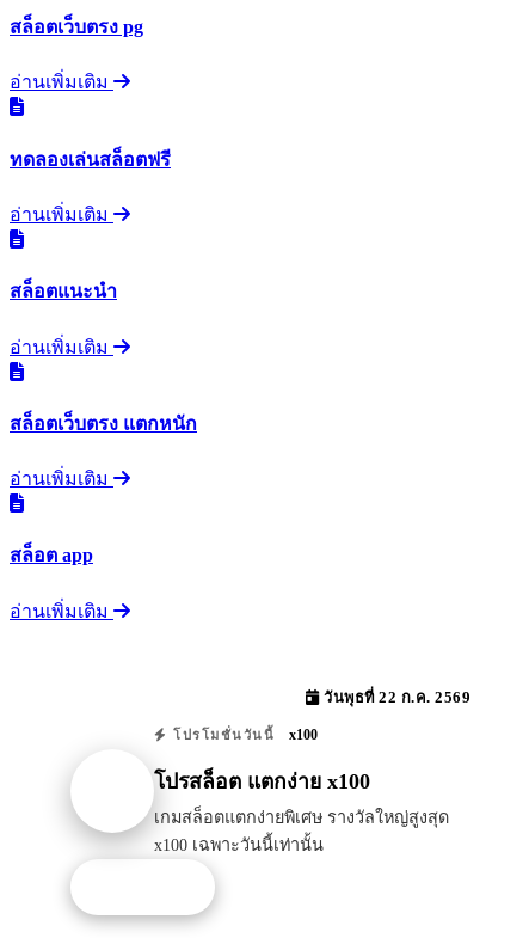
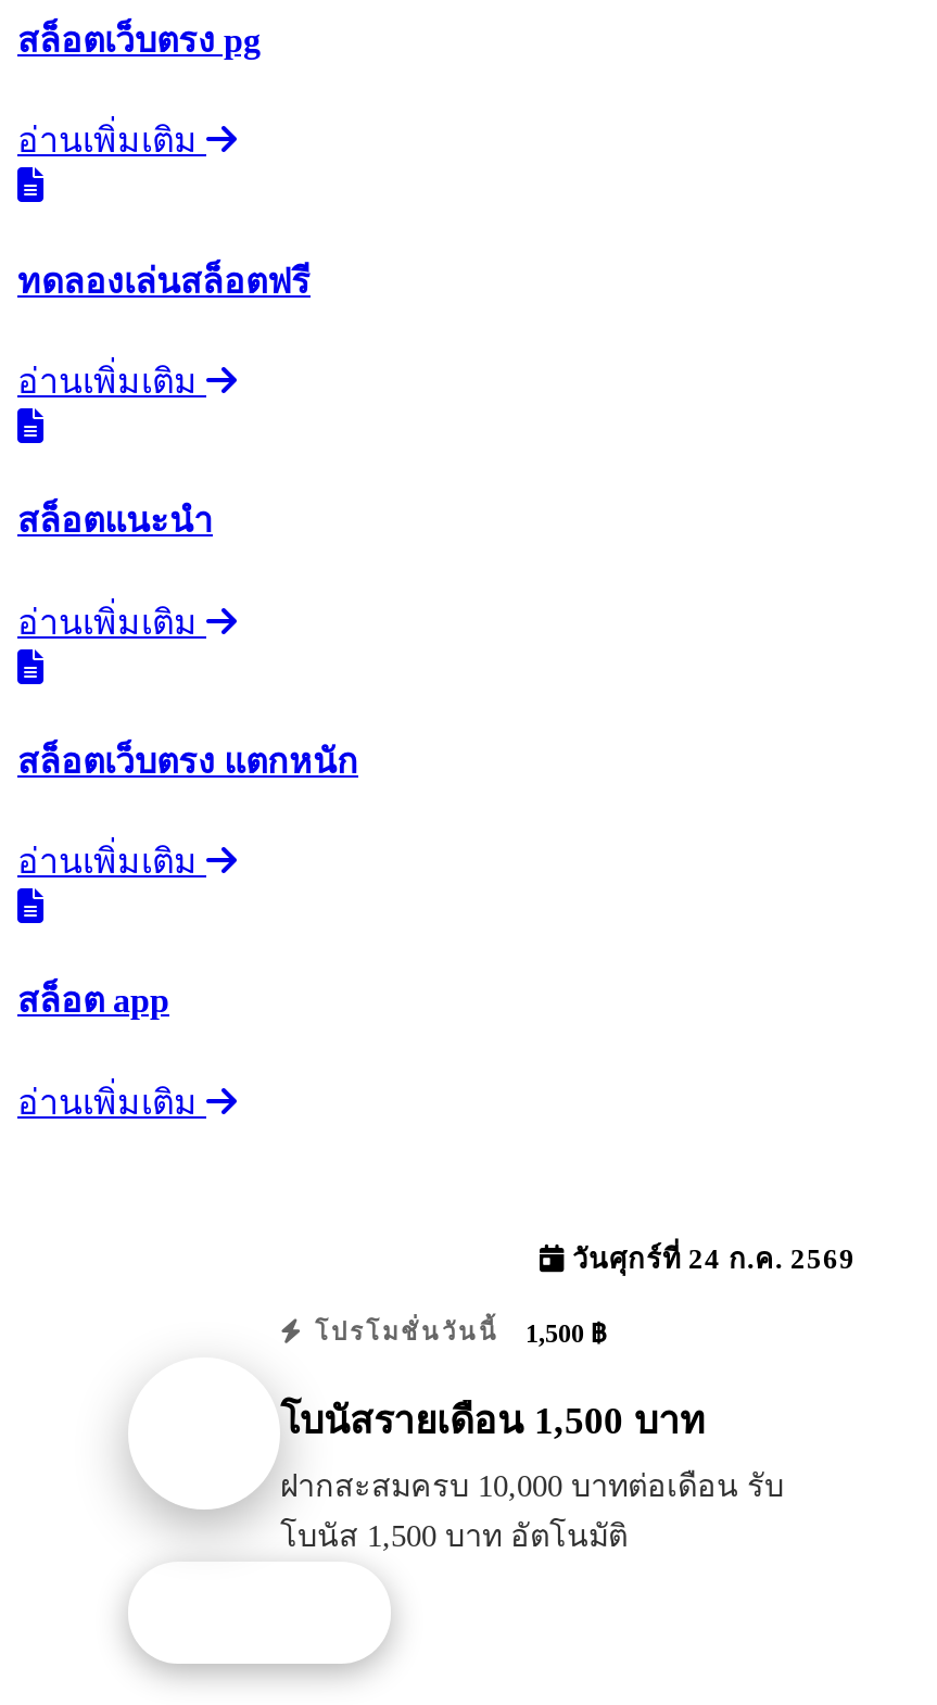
[319,689,470,706] วันพุธที่ 22 ก.ค. 2569 -> [565,1244,856,1274] วันศุกร์ที่ 24 ก.ค. 2569
[168,726,318,743] โปรโมชั่นวันนี้ x100 -> [305,1318,606,1348] โปรโมชั่นวันนี้ 1,500 ฿
[154,770,370,794] โปรสล็อต แตกง่าย x100 -> [280,1399,706,1443] โบนัสรายเดือน 1,500 บาท
[154,808,449,855] เกมสล็อตแตกง่ายพิเศษ รางวัลใหญ่สูงสุด | x100 เฉพาะวันนี้เท่านั้น -> [280,1469,784,1553] ฝากสะสมครบ 10,000 บาทต่อเดือน รับ | โบนัส 1,500 บาท อัตโนมัติ

